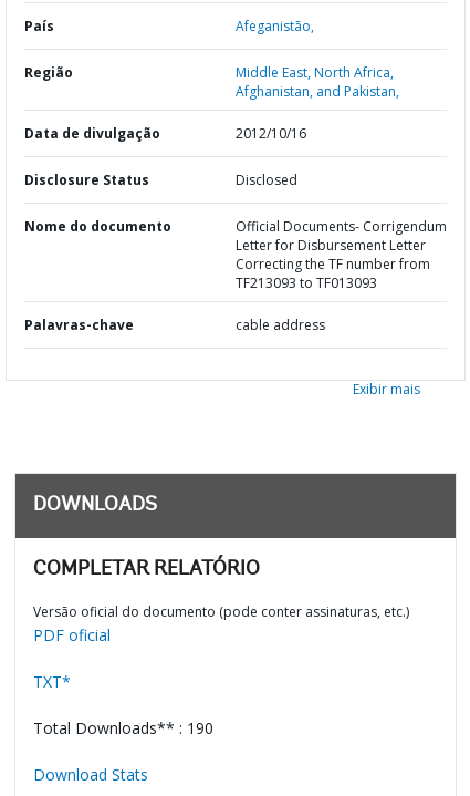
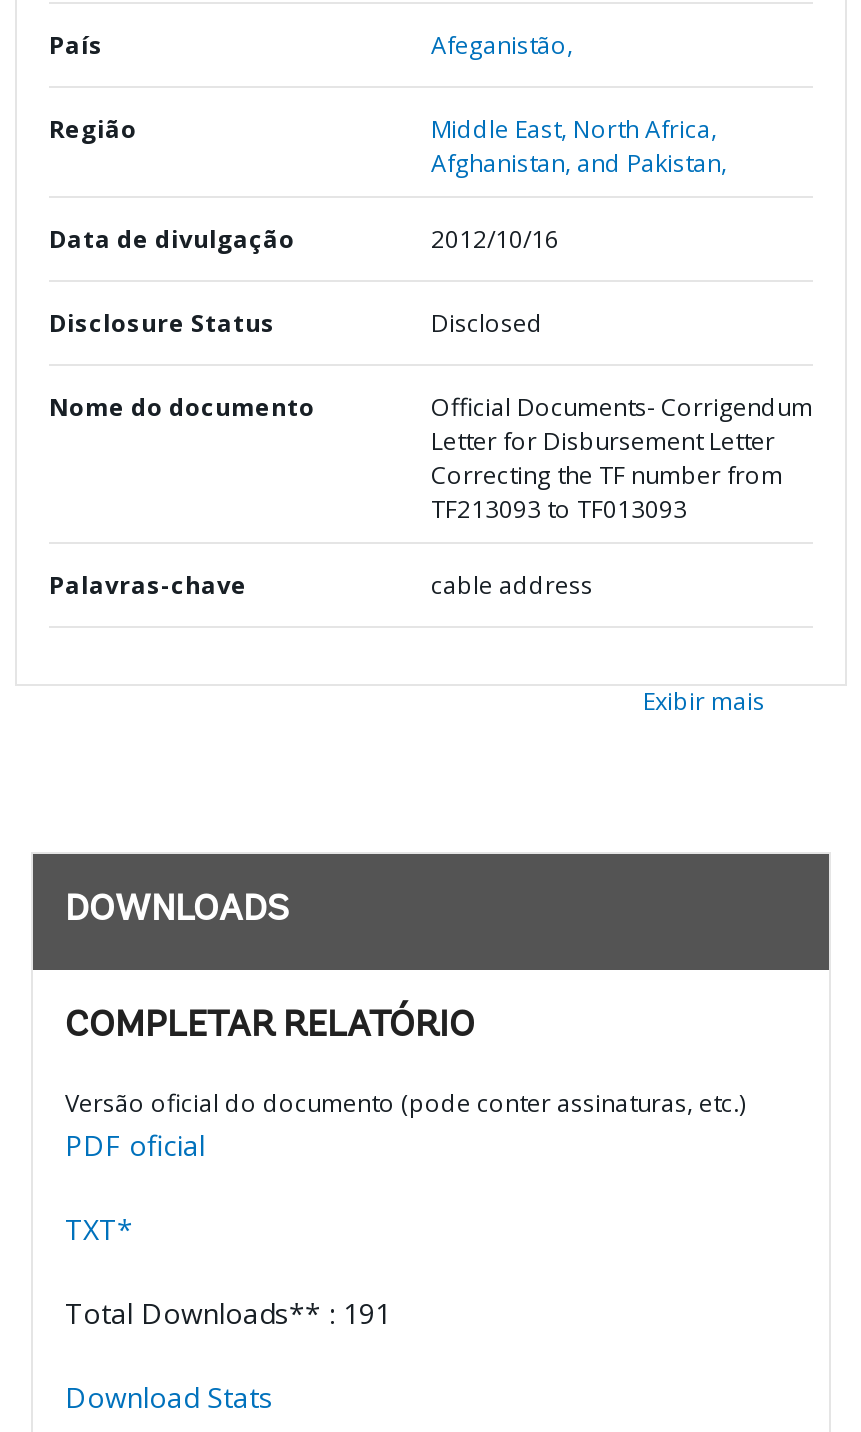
[33,717,213,738] Total Downloads** : 190 -> [65,1294,391,1332] Total Downloads** : 191

